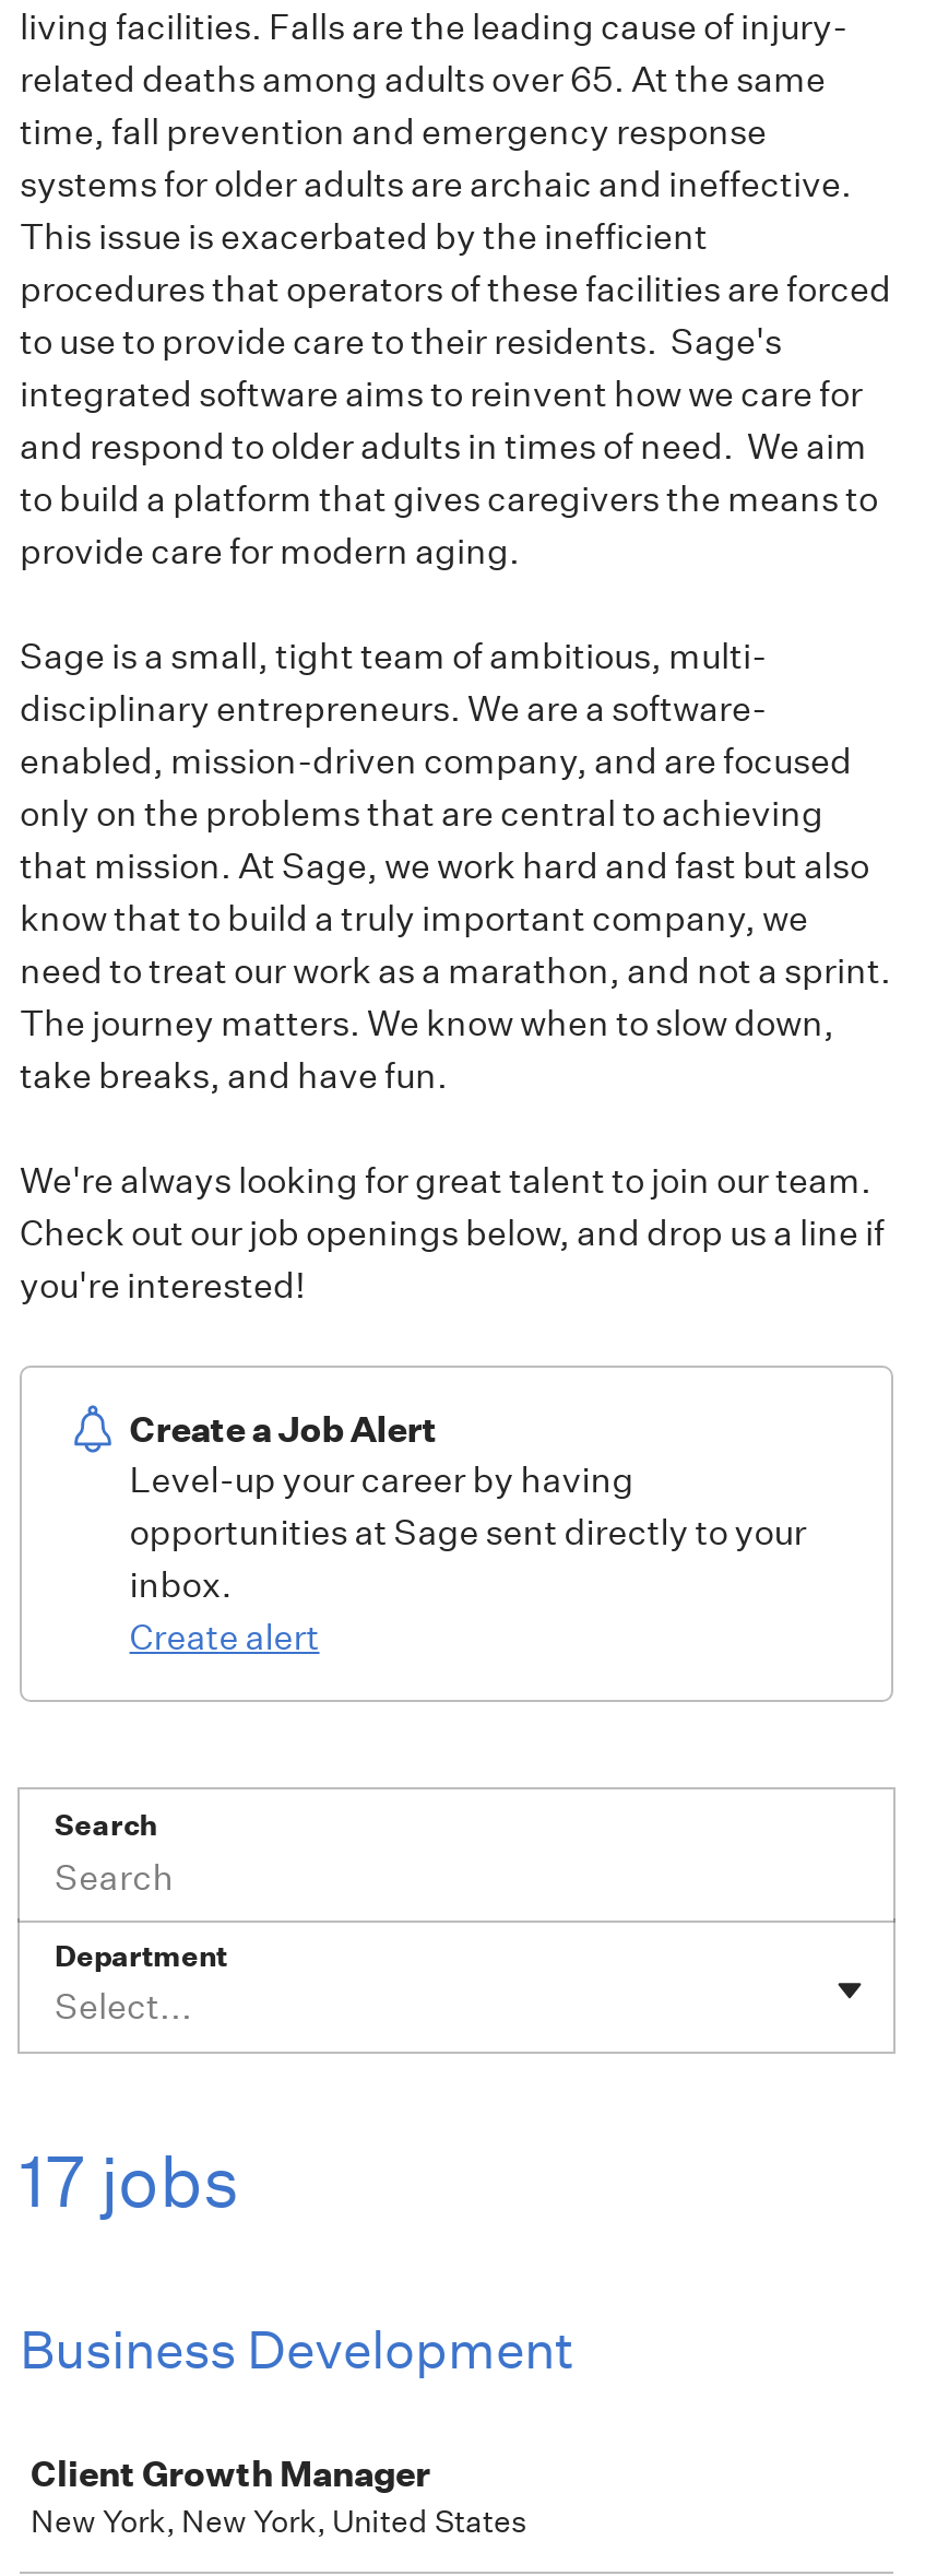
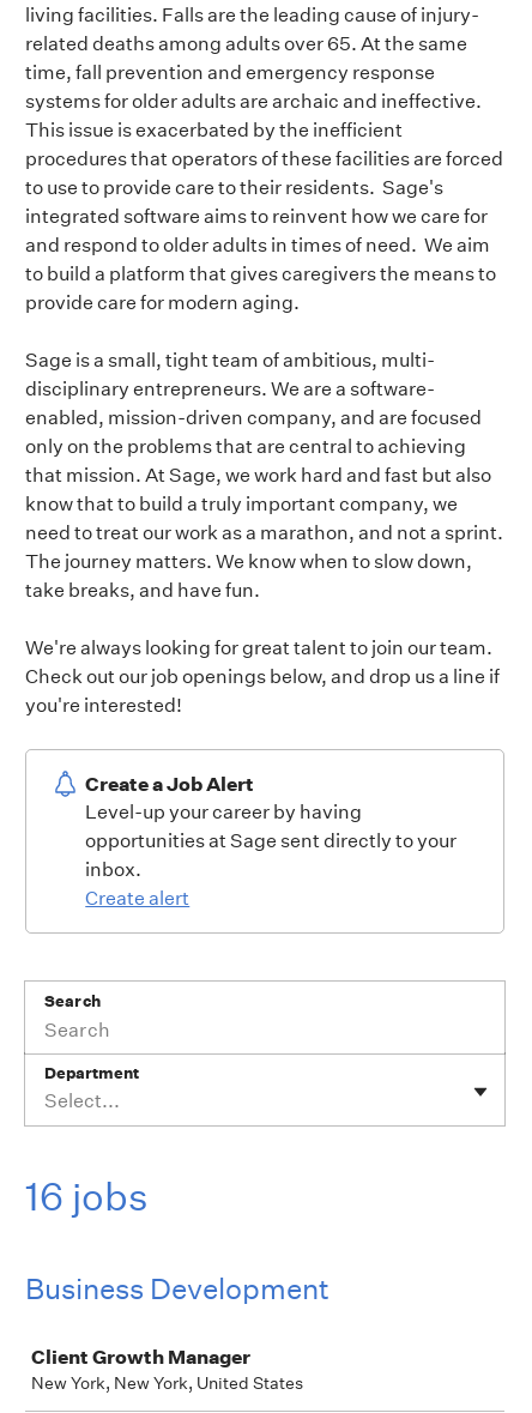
[20,2139,240,2224] 17 jobs -> [25,1173,149,1220] 16 jobs

